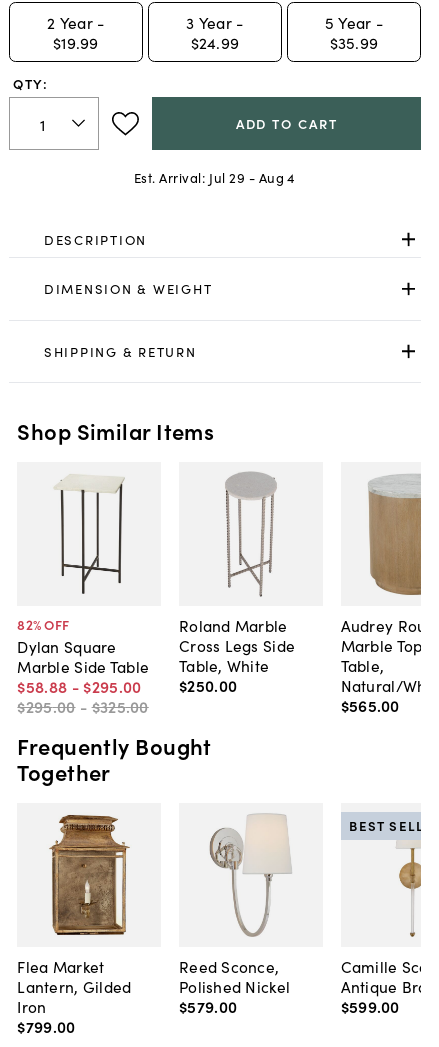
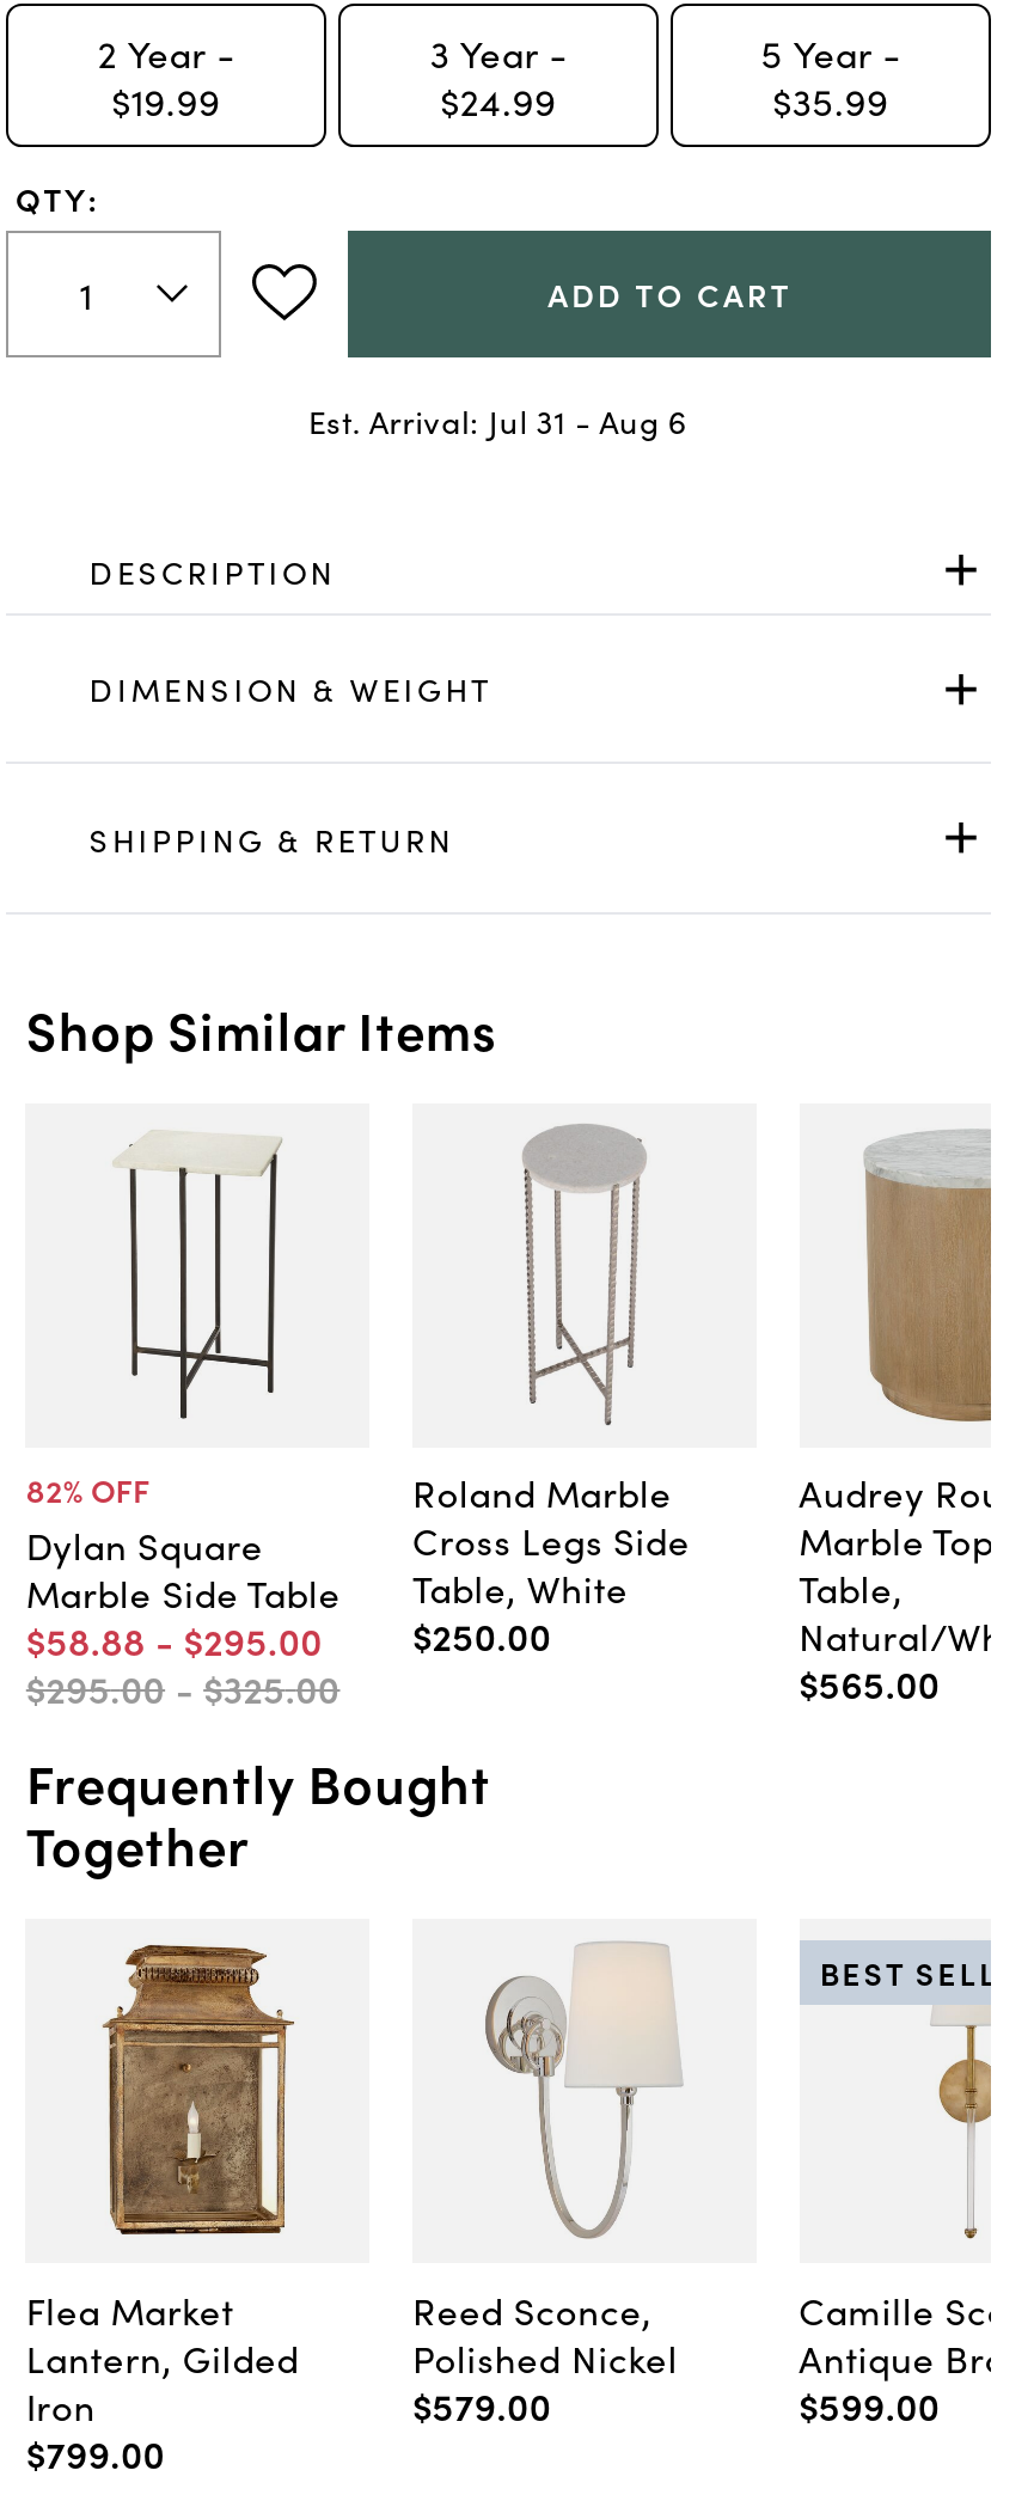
[134,168,296,187] Est. Arrival: Jul 29 - Aug 4 -> [308,400,688,445] Est. Arrival: Jul 31 - Aug 6

